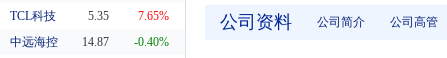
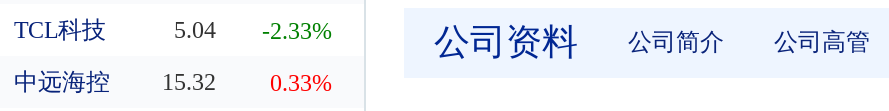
[88,9,109,23] 5.35 -> [174,16,216,44] 5.04
[138,9,169,23] 7.65% -> [262,16,332,44] -2.33%
[82,35,109,49] 14.87 -> [162,68,216,96] 15.32
[134,35,169,49] -0.40% -> [270,68,332,96] 0.33%

